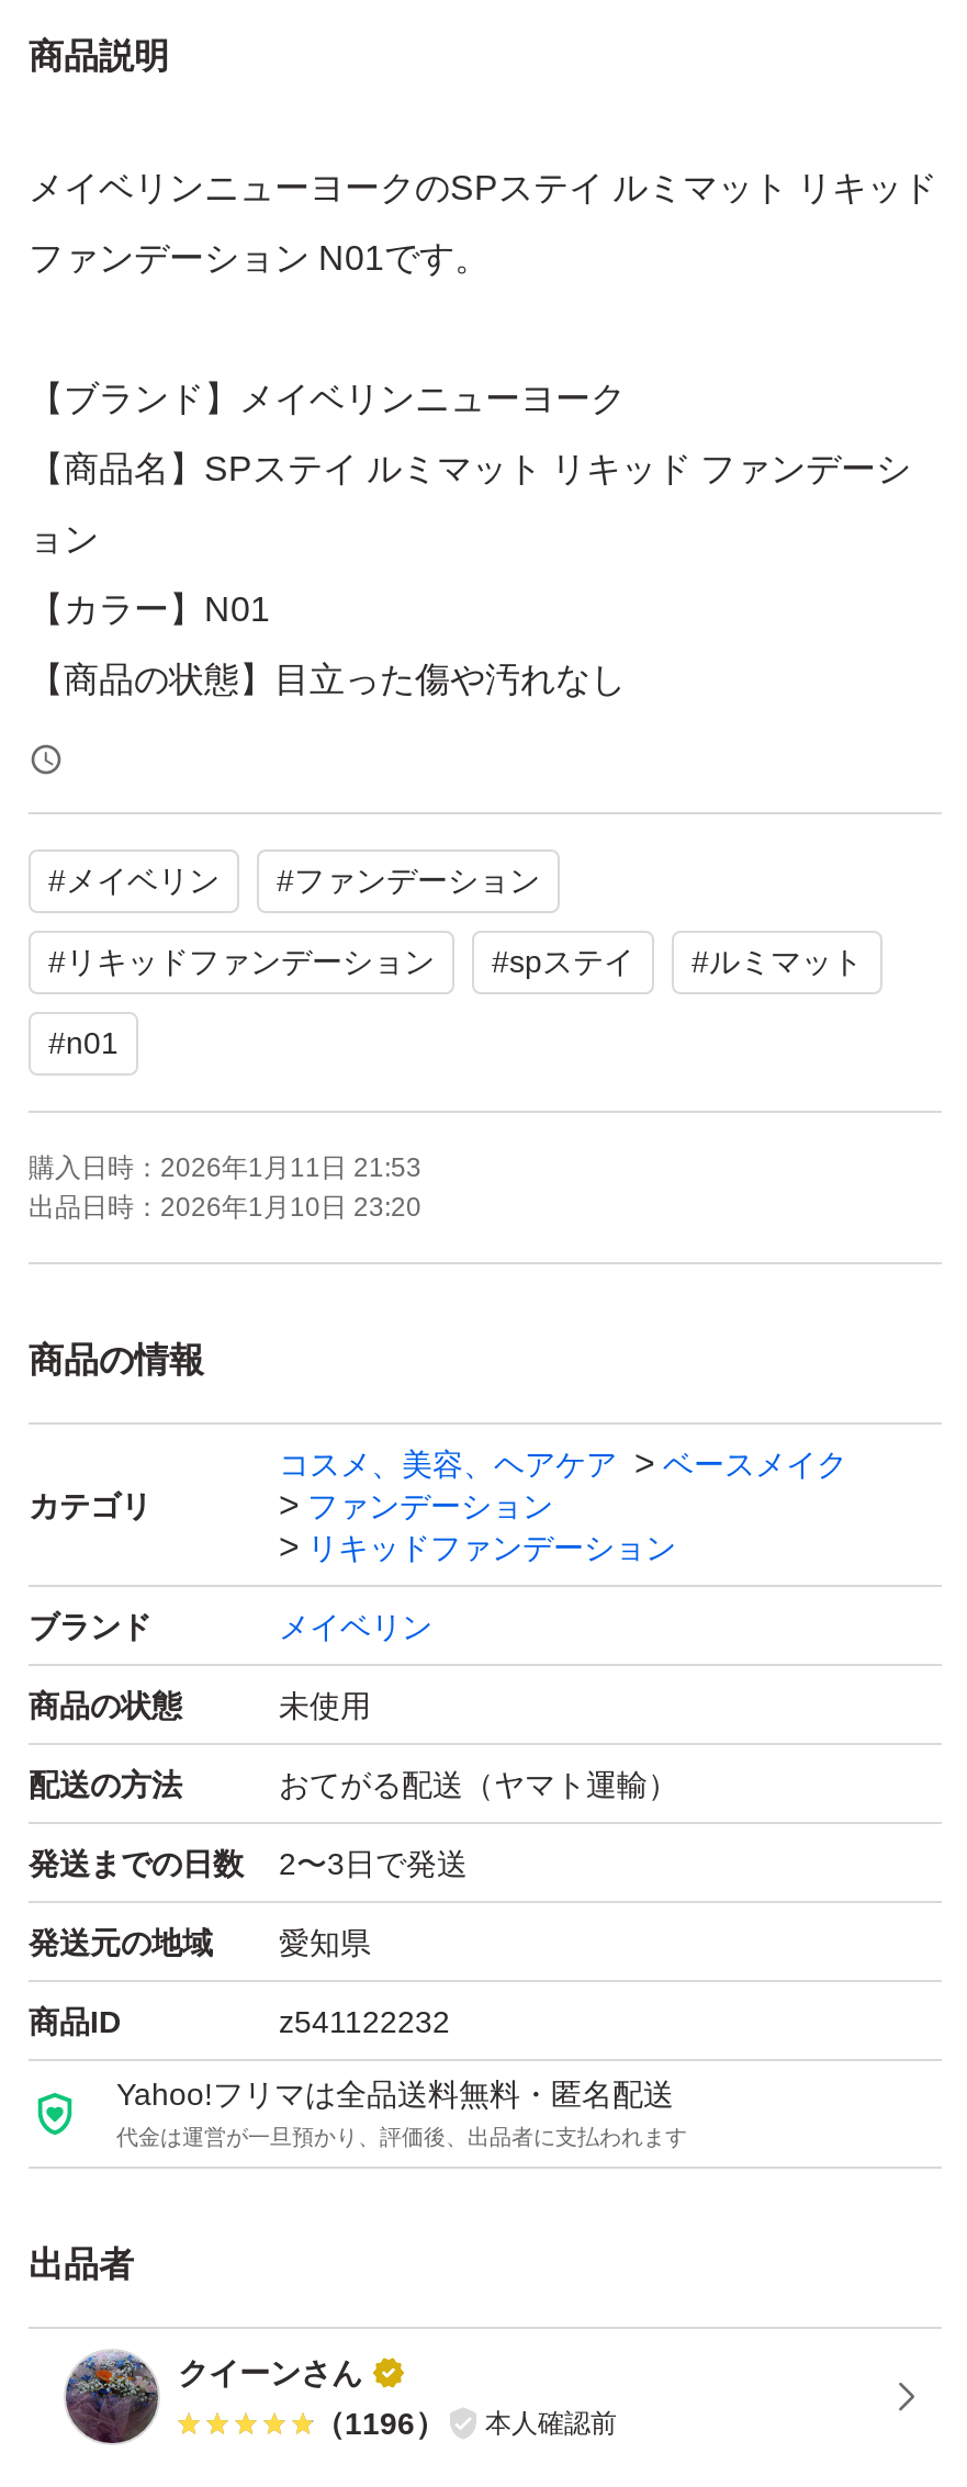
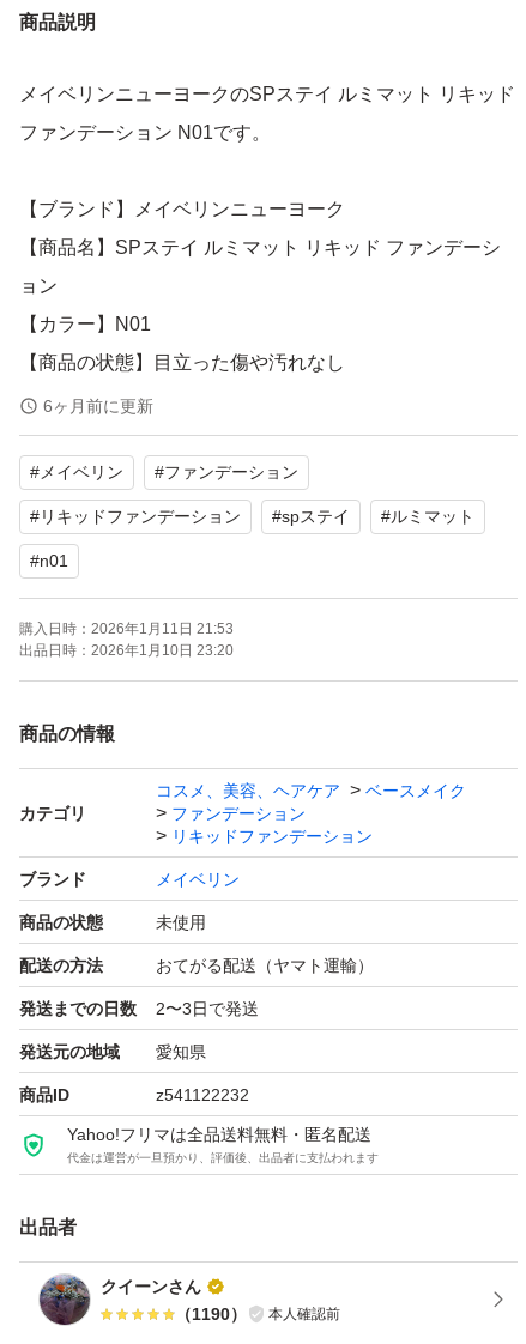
none -> [43,397,153,416] 6ヶ月前に更新
[314,2406,617,2441] （1196） 本人確認前 -> [175,1304,340,1324] （1190） 本人確認前

